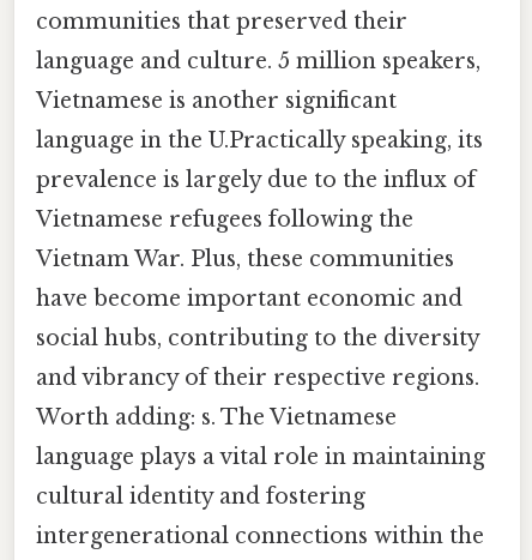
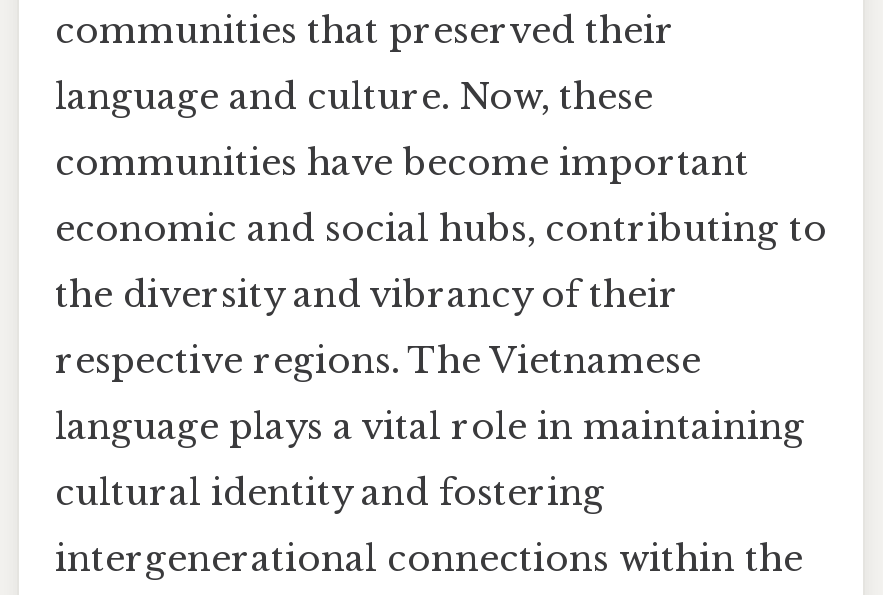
[36,48,483,430] language and culture. 5 million speakers, | Vietnamese is another significant | language in the U.Practically speaking, its | prevalence is largely due to the influx of | Vietnamese refugees following the | Vietnam War. Plus, these communities | have become important economic and | social hubs, contributing to the diversity | and vibrancy of their respective regions. | Worth adding: s. The Vietnamese -> [55,76,827,384] language and culture. Now, these | communities have become important | economic and social hubs, contributing to | the diversity and vibrancy of their | respective regions. The Vietnamese

